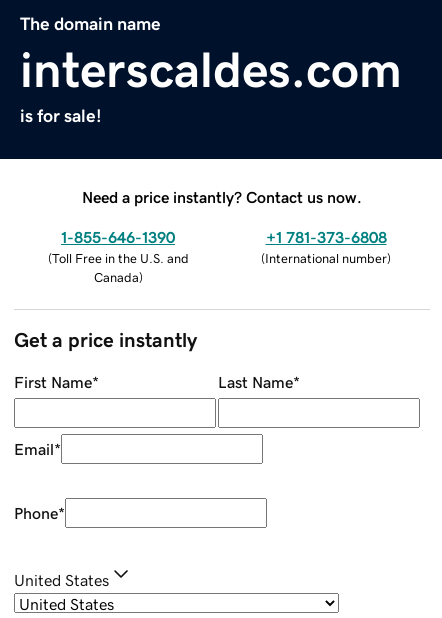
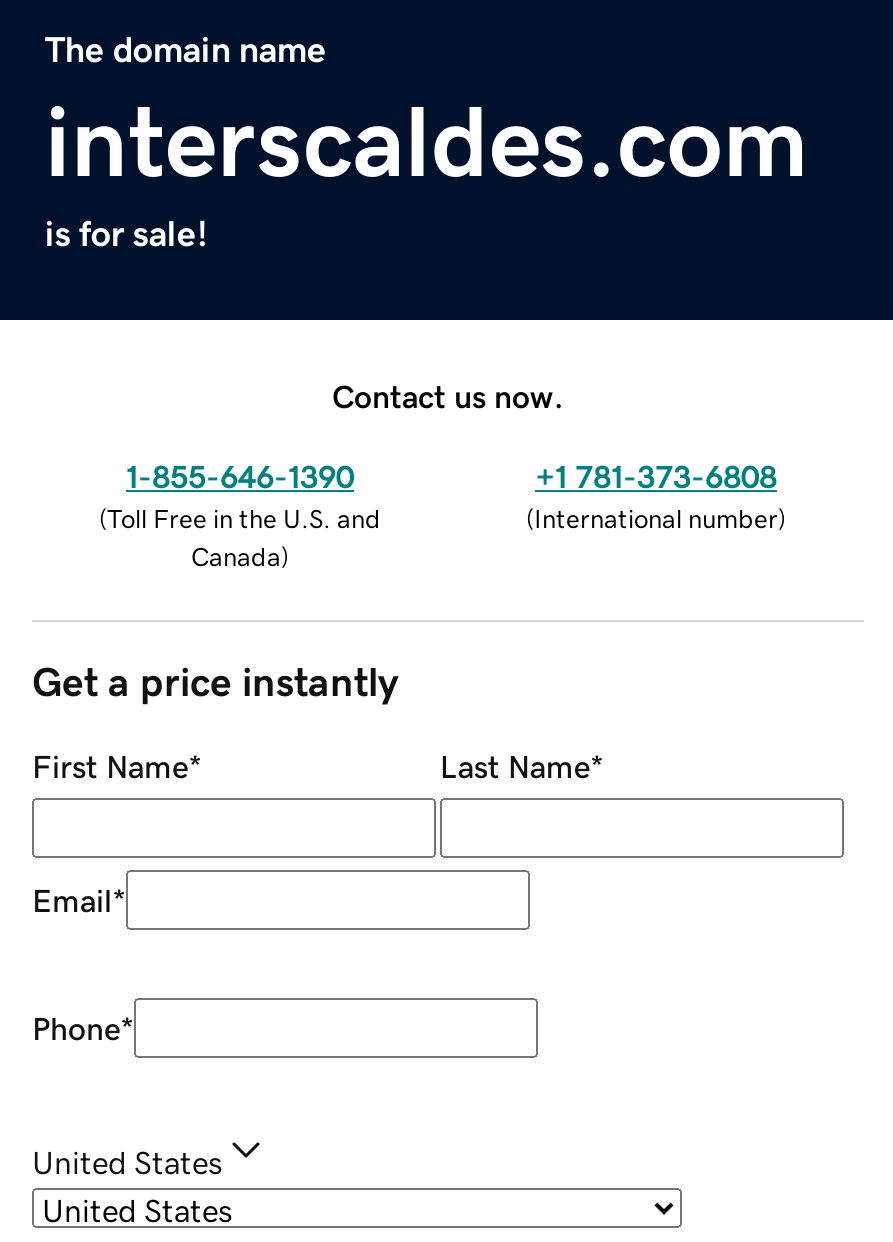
[82,189,362,205] Need a price instantly? Contact us now. -> [332,379,564,411] Contact us now.

